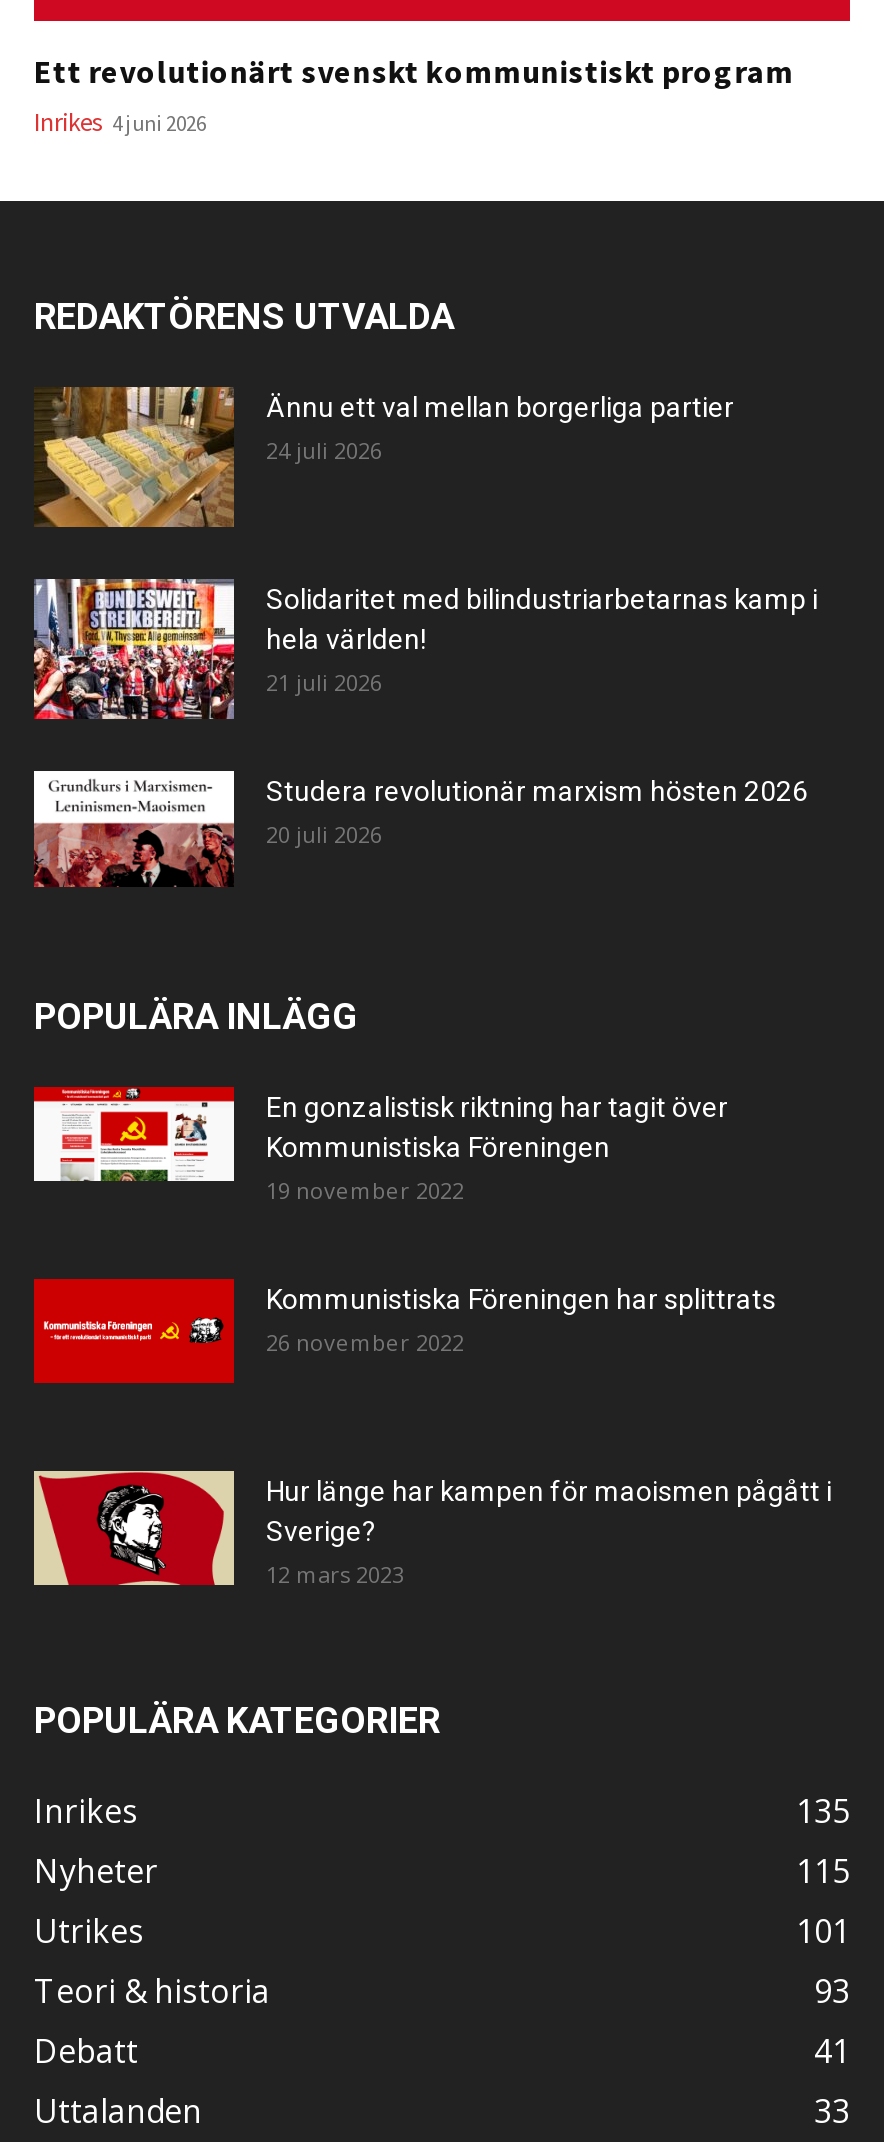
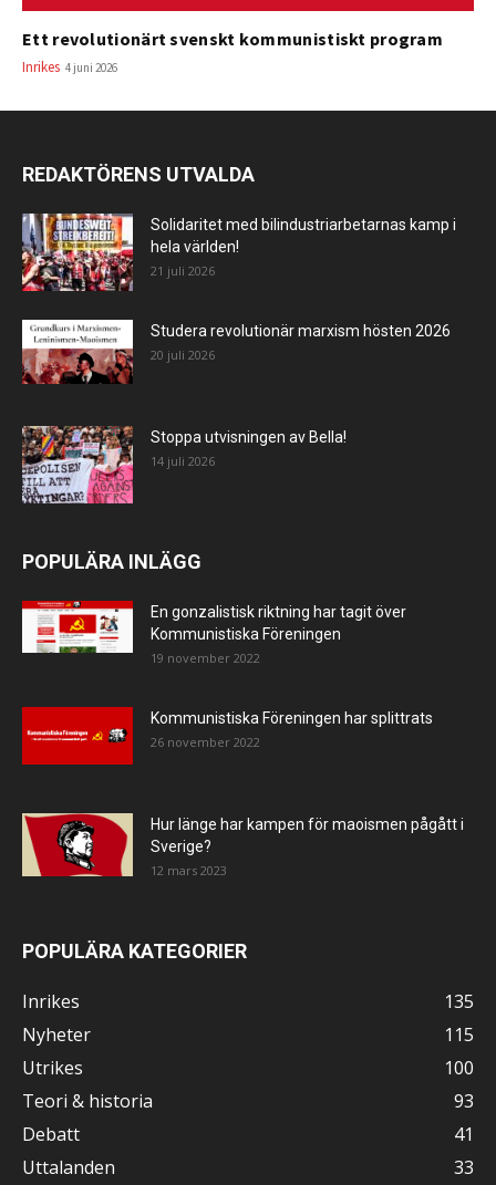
[34,387,734,527] [image] | Ännu ett val mellan borgerliga partier | 24 juli 2026 -> none
moved [30,575,818,849] -> [20,211,456,363]: [image] | Solidaritet med bilindustriarbetarnas kamp i | hela världen! | 21 juli 2026 | Studera revolutionär marxism hösten 2026 | 20 juli 2026
none -> [21,425,347,505] [image] | Stoppa utvisningen av Bella! | 14 juli 2026
[796,1909,850,1953] 101 -> [444,1056,474,1080] 100

